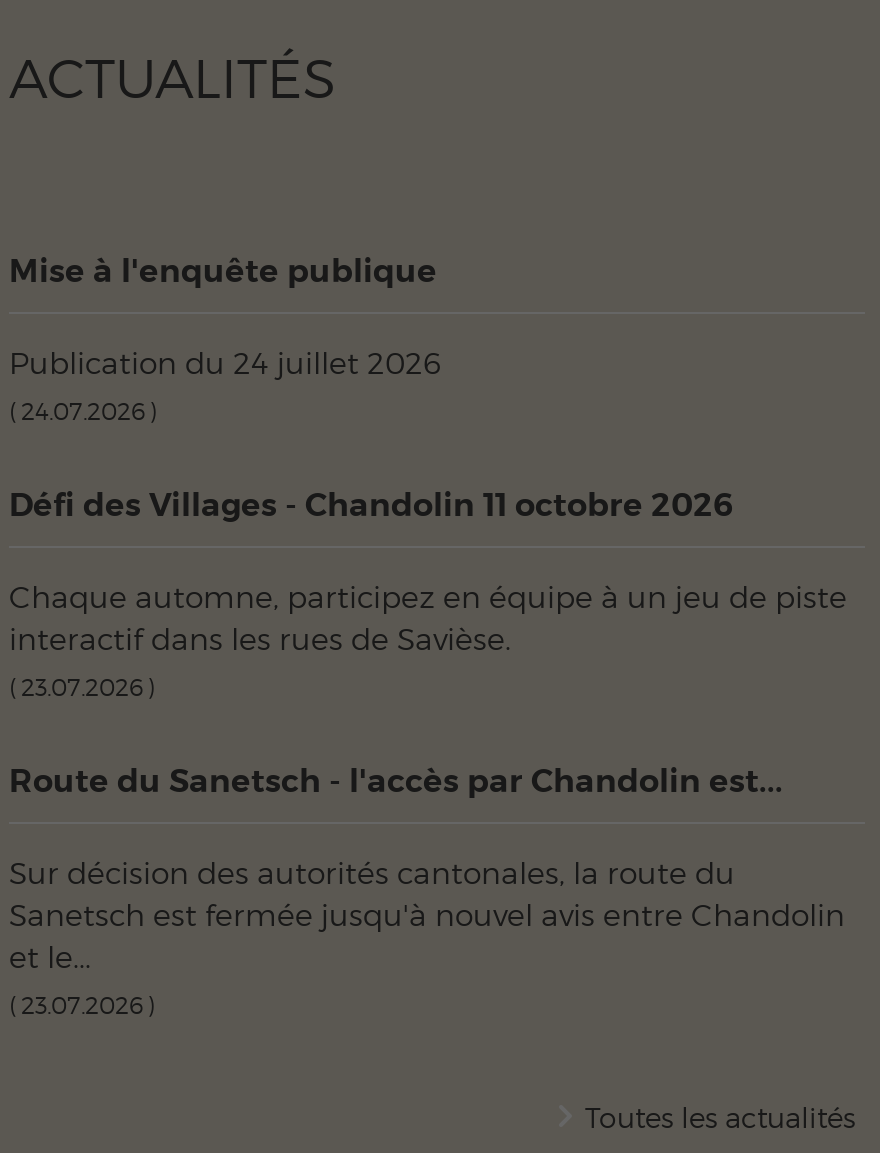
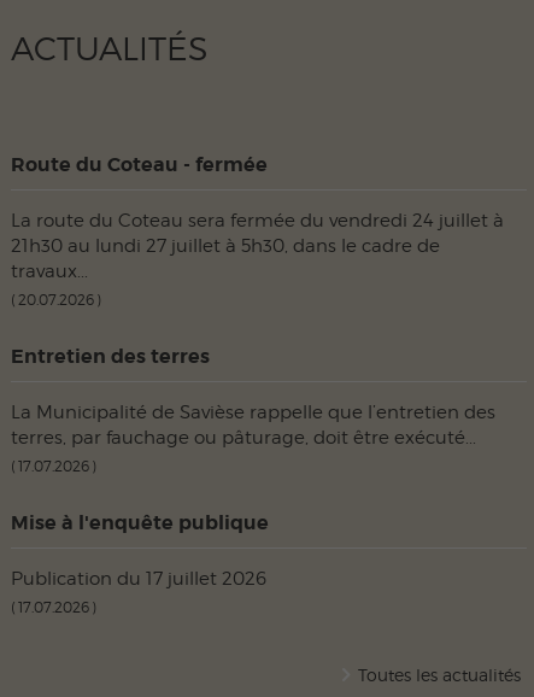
none -> [11,152,504,475] Route du Coteau - fermée | La route du Coteau sera fermée du vendredi 24 juillet à | 21h30 au lundi 27 juillet à 5h30, dans le cadre de | travaux... | 20.07.2026 | Entretien des terres | La Municipalité de Savièse rappelle que l’entretien des | terres, par fauchage ou pâturage, doit être exécuté... | 17.07.2026
moved [9,250,437,292] -> [11,510,269,535]: Mise à l'enquête publique
[9,346,847,1020] Publication du 24 juillet 2026 | 24.07.2026 | Défi des Villages - Chandolin 11 octobre 2026 | Chaque automne, participez en équipe à un jeu de piste | interactif dans les rues de Savièse. | 23.07.2026 | Route du Sanetsch - l'accès par Chandolin est... | Sur décision des autorités cantonales, la route du | Sanetsch est fermée jusqu'à nouvel avis entre Chandolin | et le... | 23.07.2026 -> [11,568,266,616] Publication du 17 juillet 2026 | 17.07.2026

